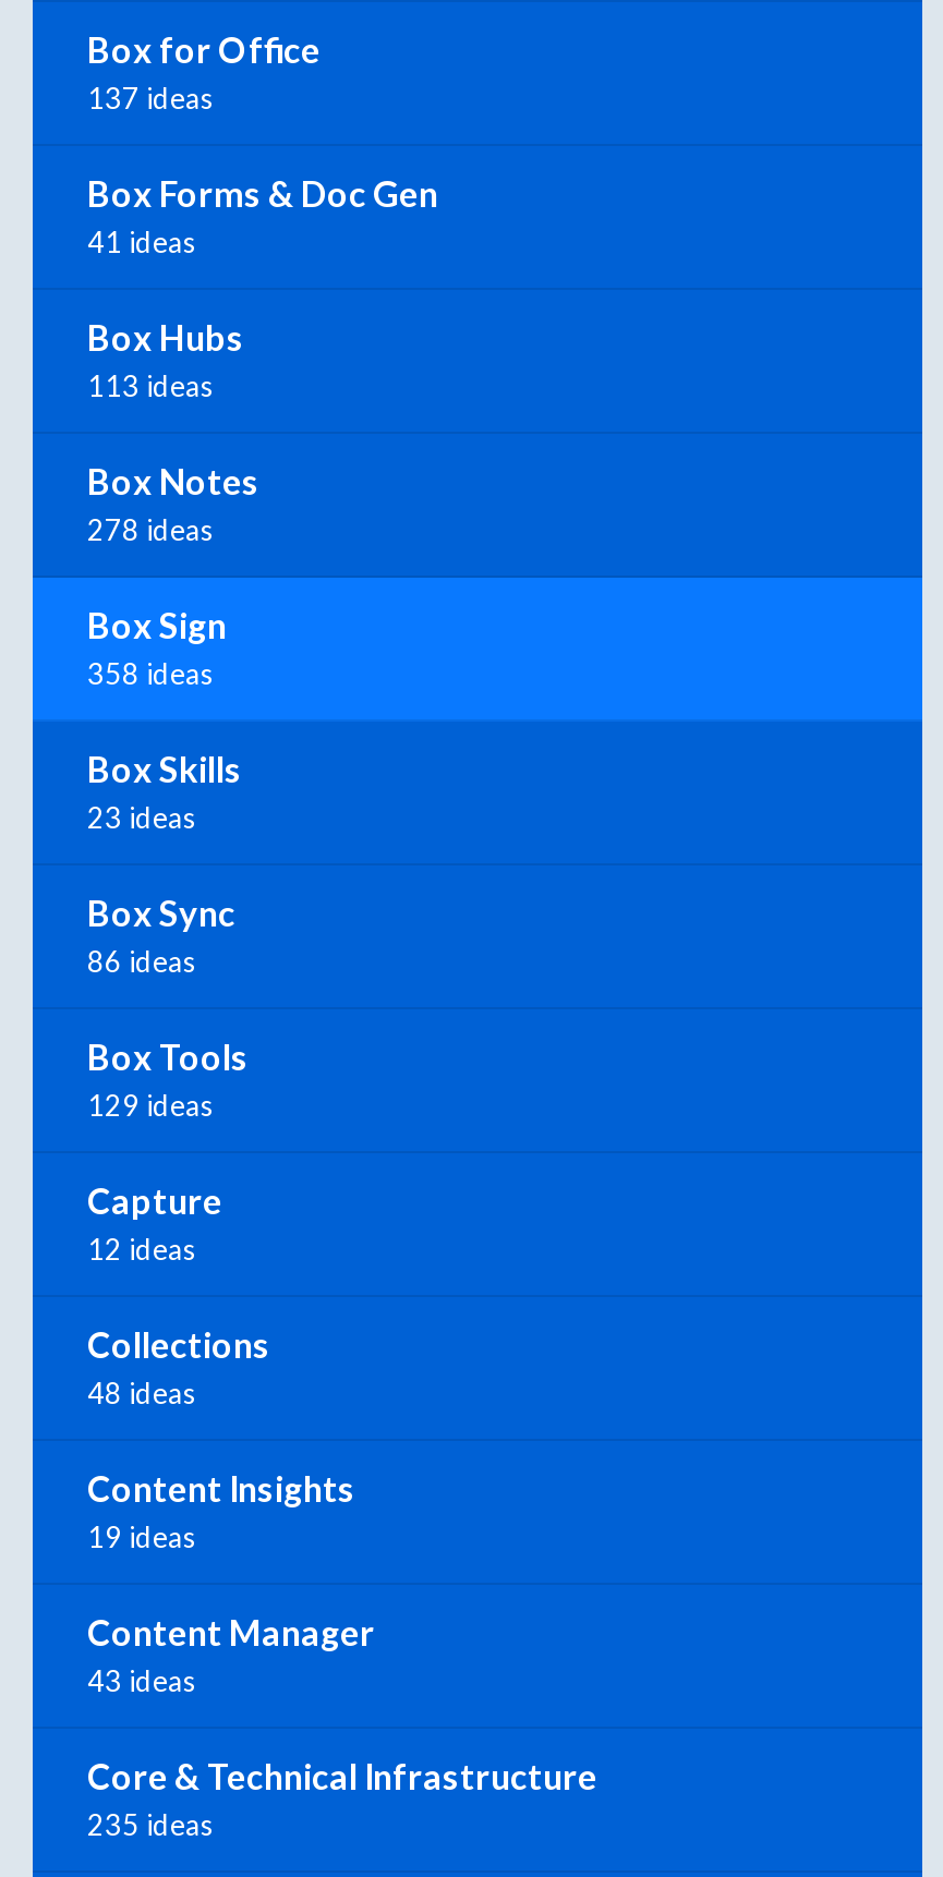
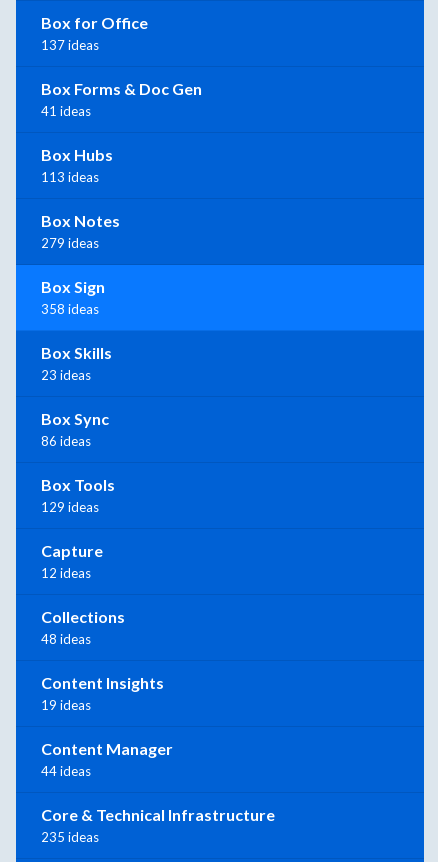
[87,512,214,547] 278 ideas -> [41,235,99,251] 279 ideas
[87,1663,196,1698] 43 ideas -> [41,763,91,779] 44 ideas

